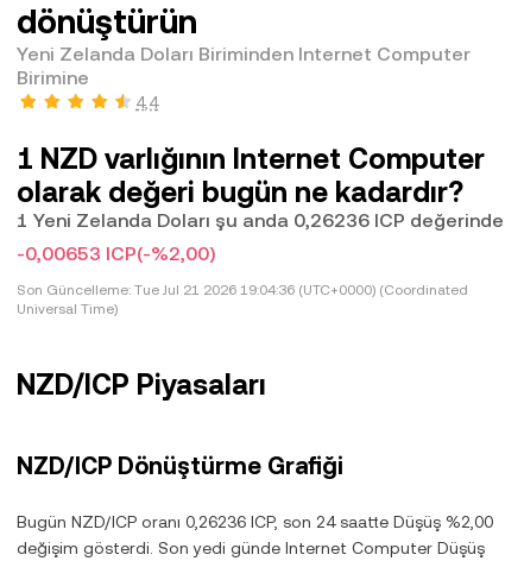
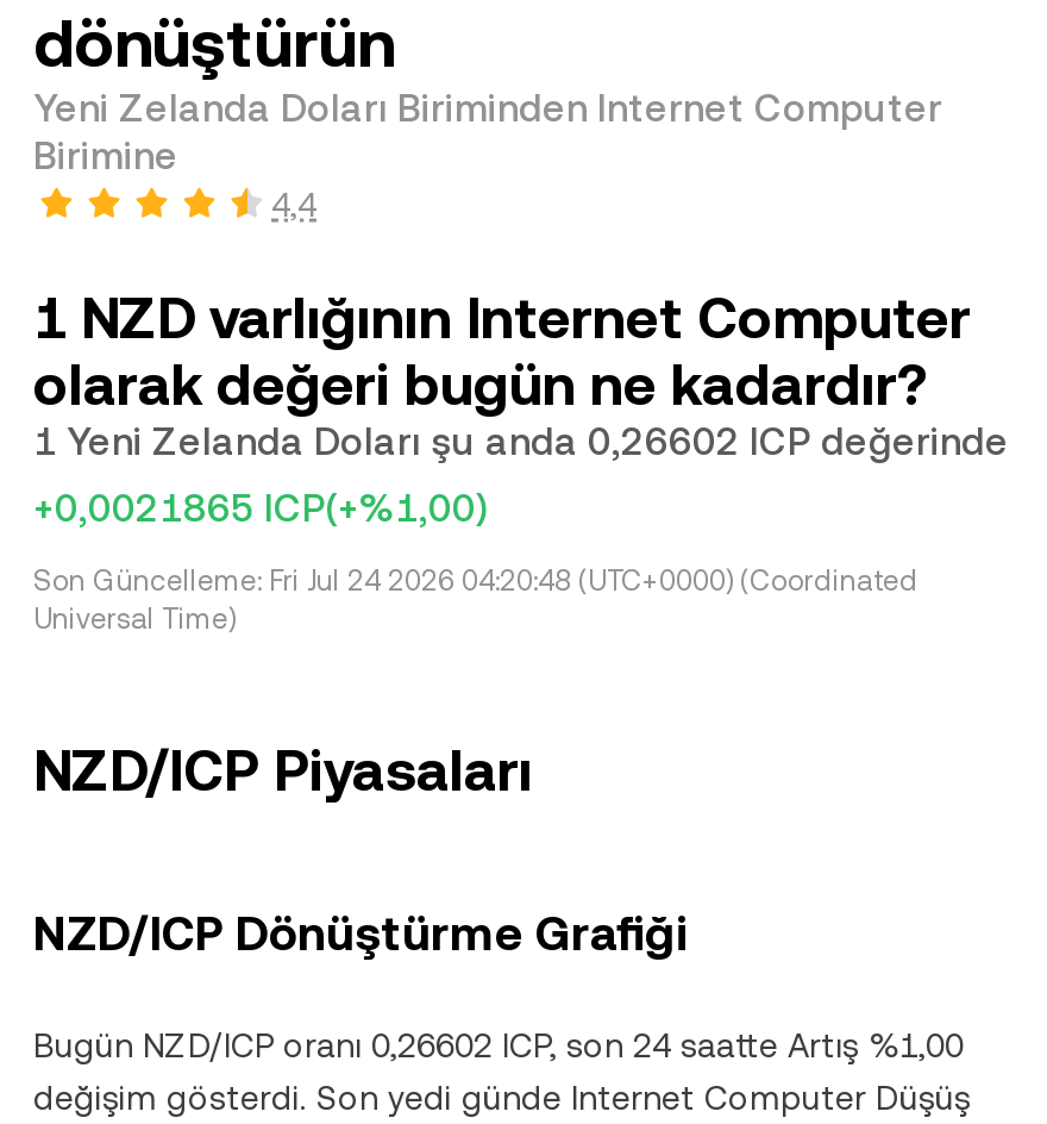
[17,209,504,232] 1 Yeni Zelanda Doları şu anda 0,26236 ICP değerinde -> [33,419,1009,464] 1 Yeni Zelanda Doları şu anda 0,26602 ICP değerinde
[17,242,215,265] -0,00653 ICP(-%2,00) -> [33,486,488,531] +0,0021865 ICP(+%1,00)
[17,282,468,298] Son Güncelleme: Tue Jul 21 2026 19:04:36 (UTC+0000) (Coordinated -> [33,564,919,598] Son Güncelleme: Fri Jul 24 2026 04:20:48 (UTC+0000) (Coordinated
[17,512,493,531] Bugün NZD/ICP oranı 0,26236 ICP, son 24 saatte Düşüş %2,00 -> [33,1026,964,1064] Bugün NZD/ICP oranı 0,26602 ICP, son 24 saatte Artış %1,00

